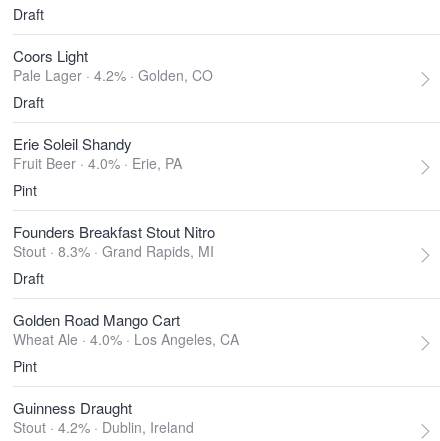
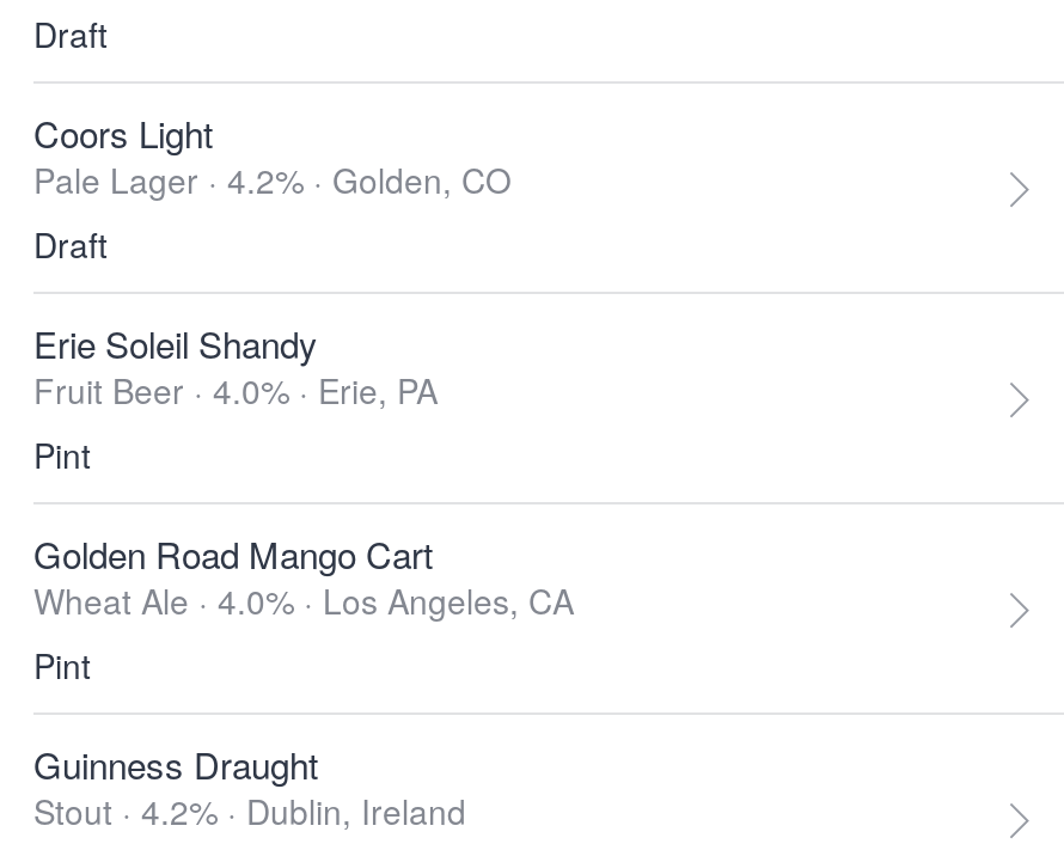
[13,221,215,288] Founders Breakfast Stout Nitro | Stout · 8.3% · Grand Rapids, MI | Draft -> none

